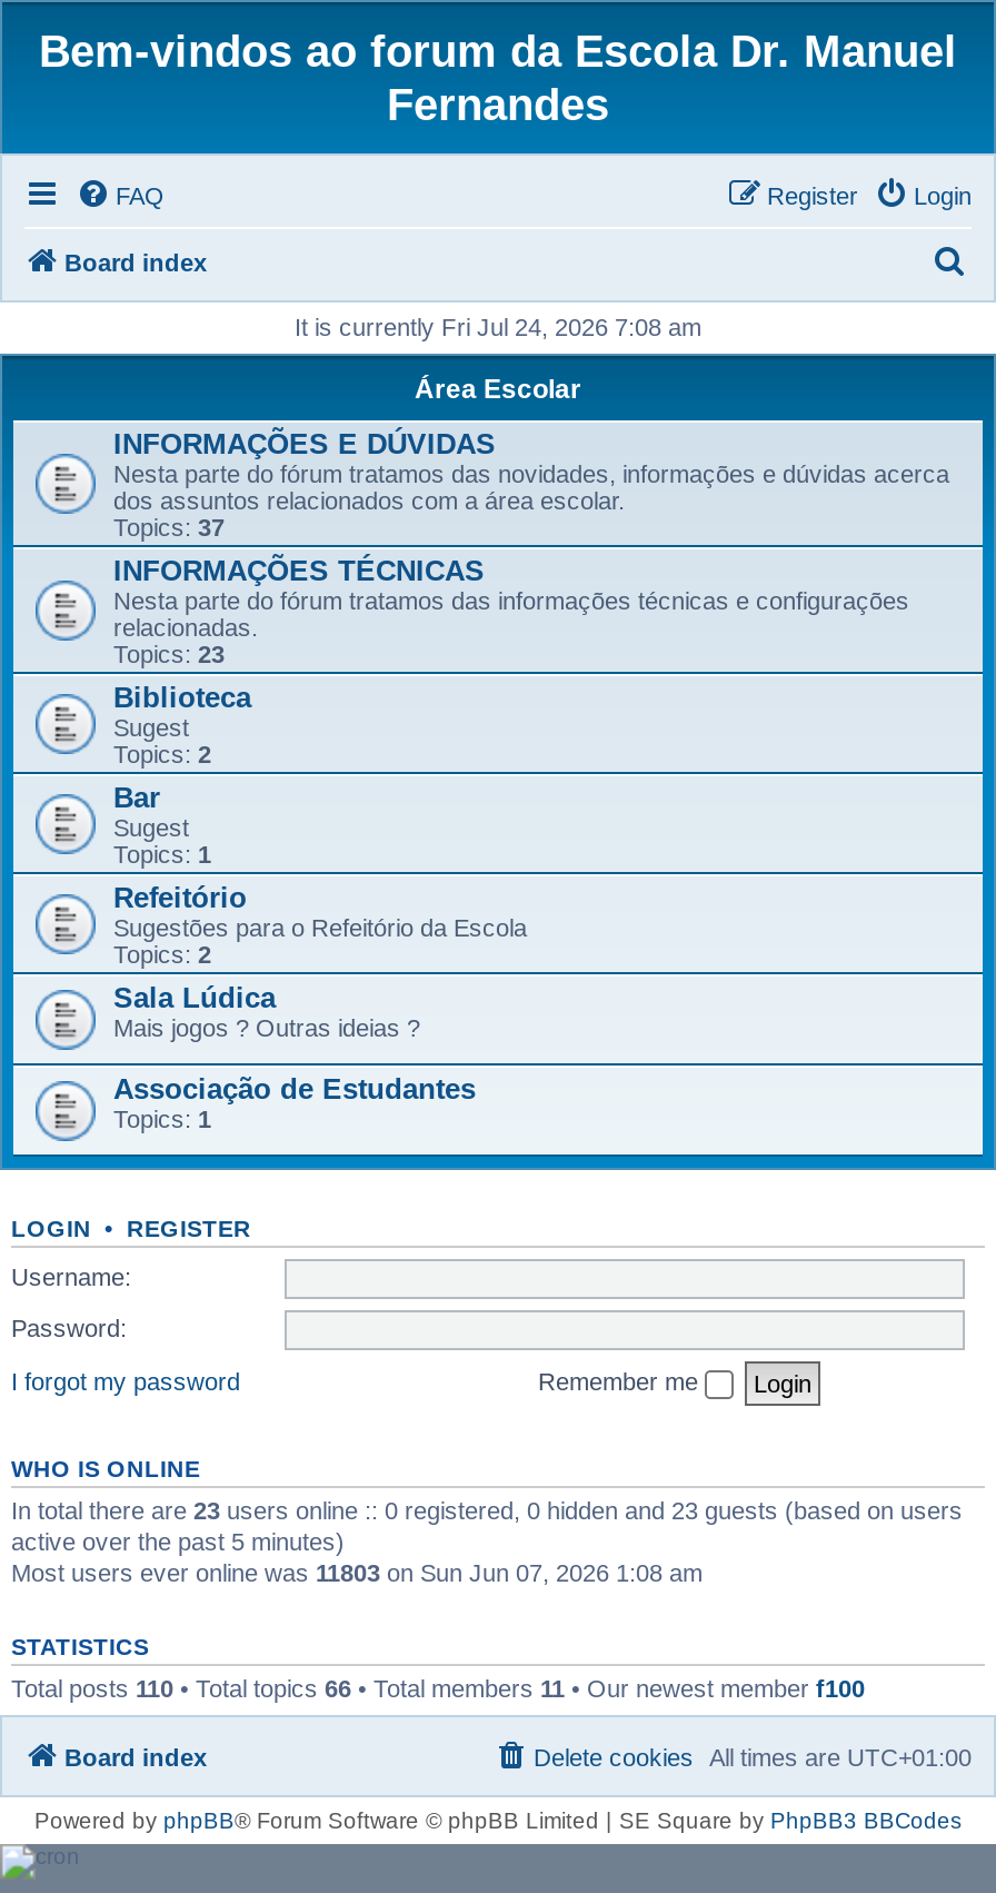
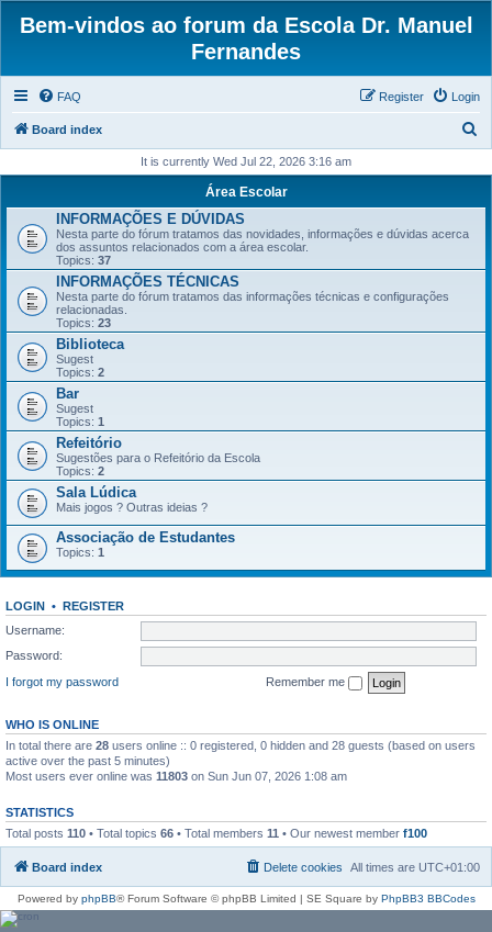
[295,314,701,340] It is currently Fri Jul 24, 2026 7:08 am -> [141,155,351,168] It is currently Wed Jul 22, 2026 3:16 am
[11,1496,963,1523] In total there are 23 users online :: 0 registered, 0 hidden and 23 guests (based on users -> [5,738,476,751] In total there are 28 users online :: 0 registered, 0 hidden and 28 guests (based on users

